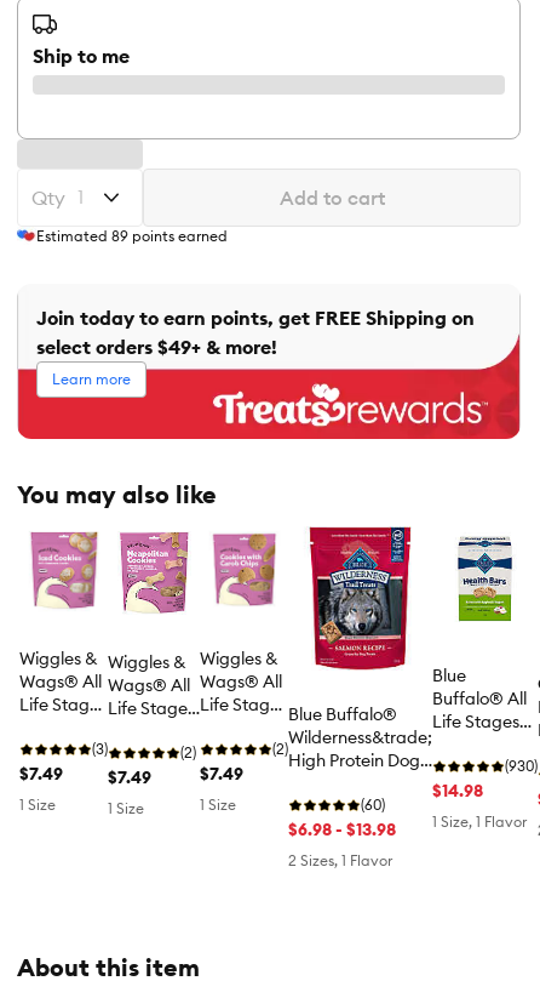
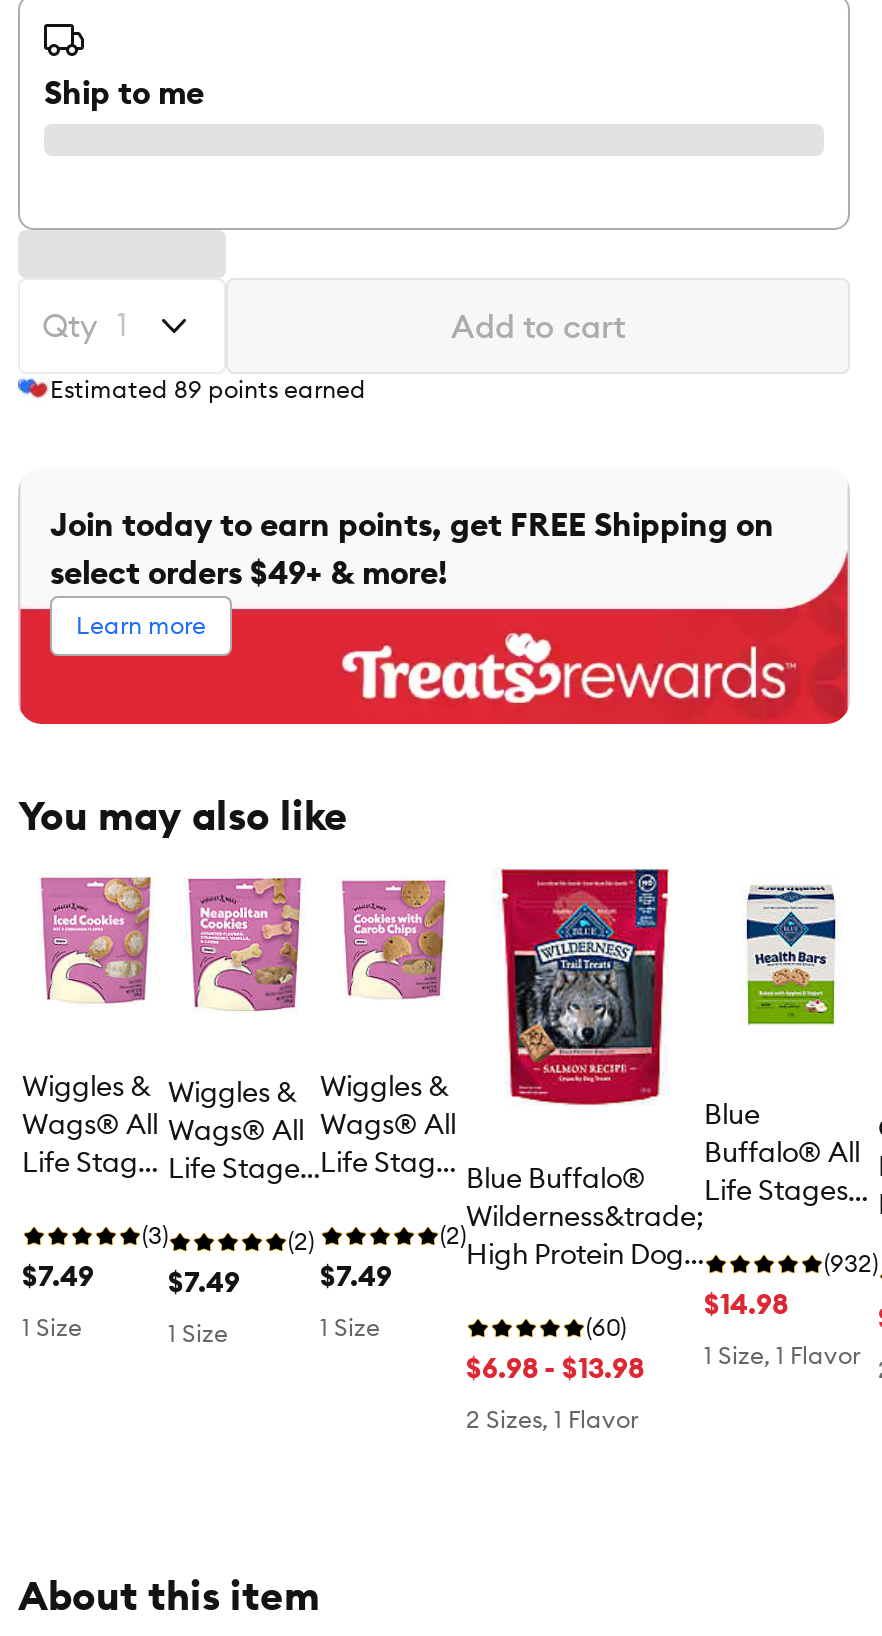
[505,757,538,775] (930) -> [824,1249,878,1279] (932)

